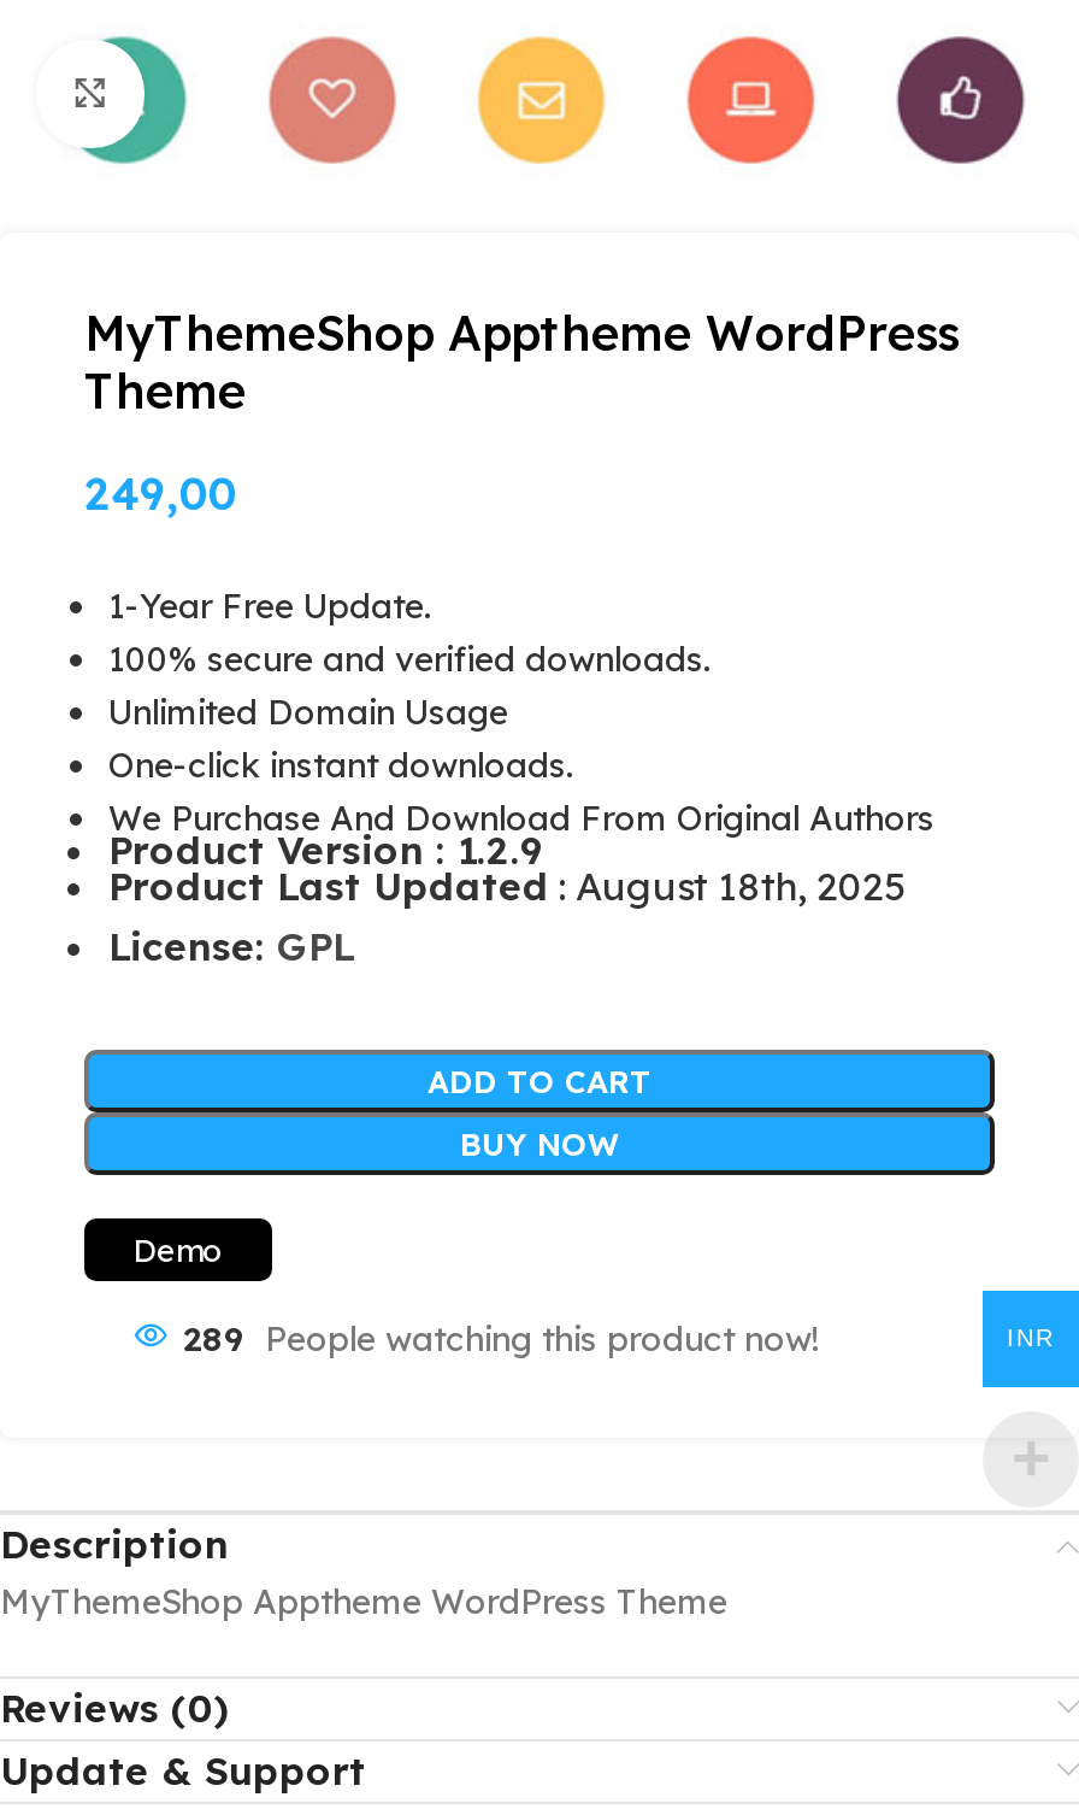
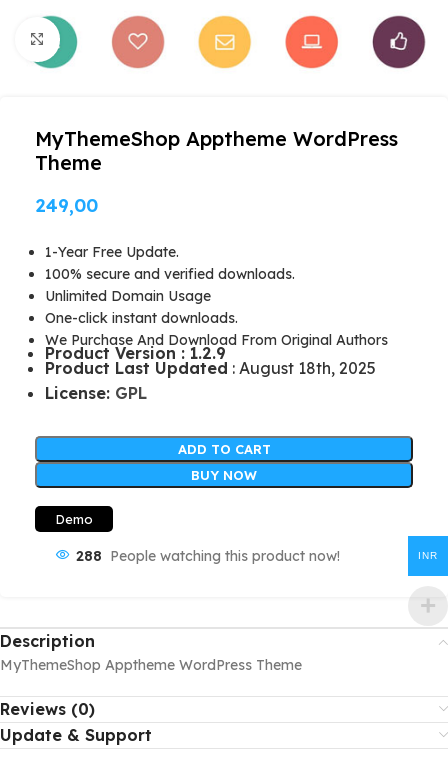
[183,1317,819,1361] 289 People watching this product now! -> [76,547,340,565] 288 People watching this product now!

